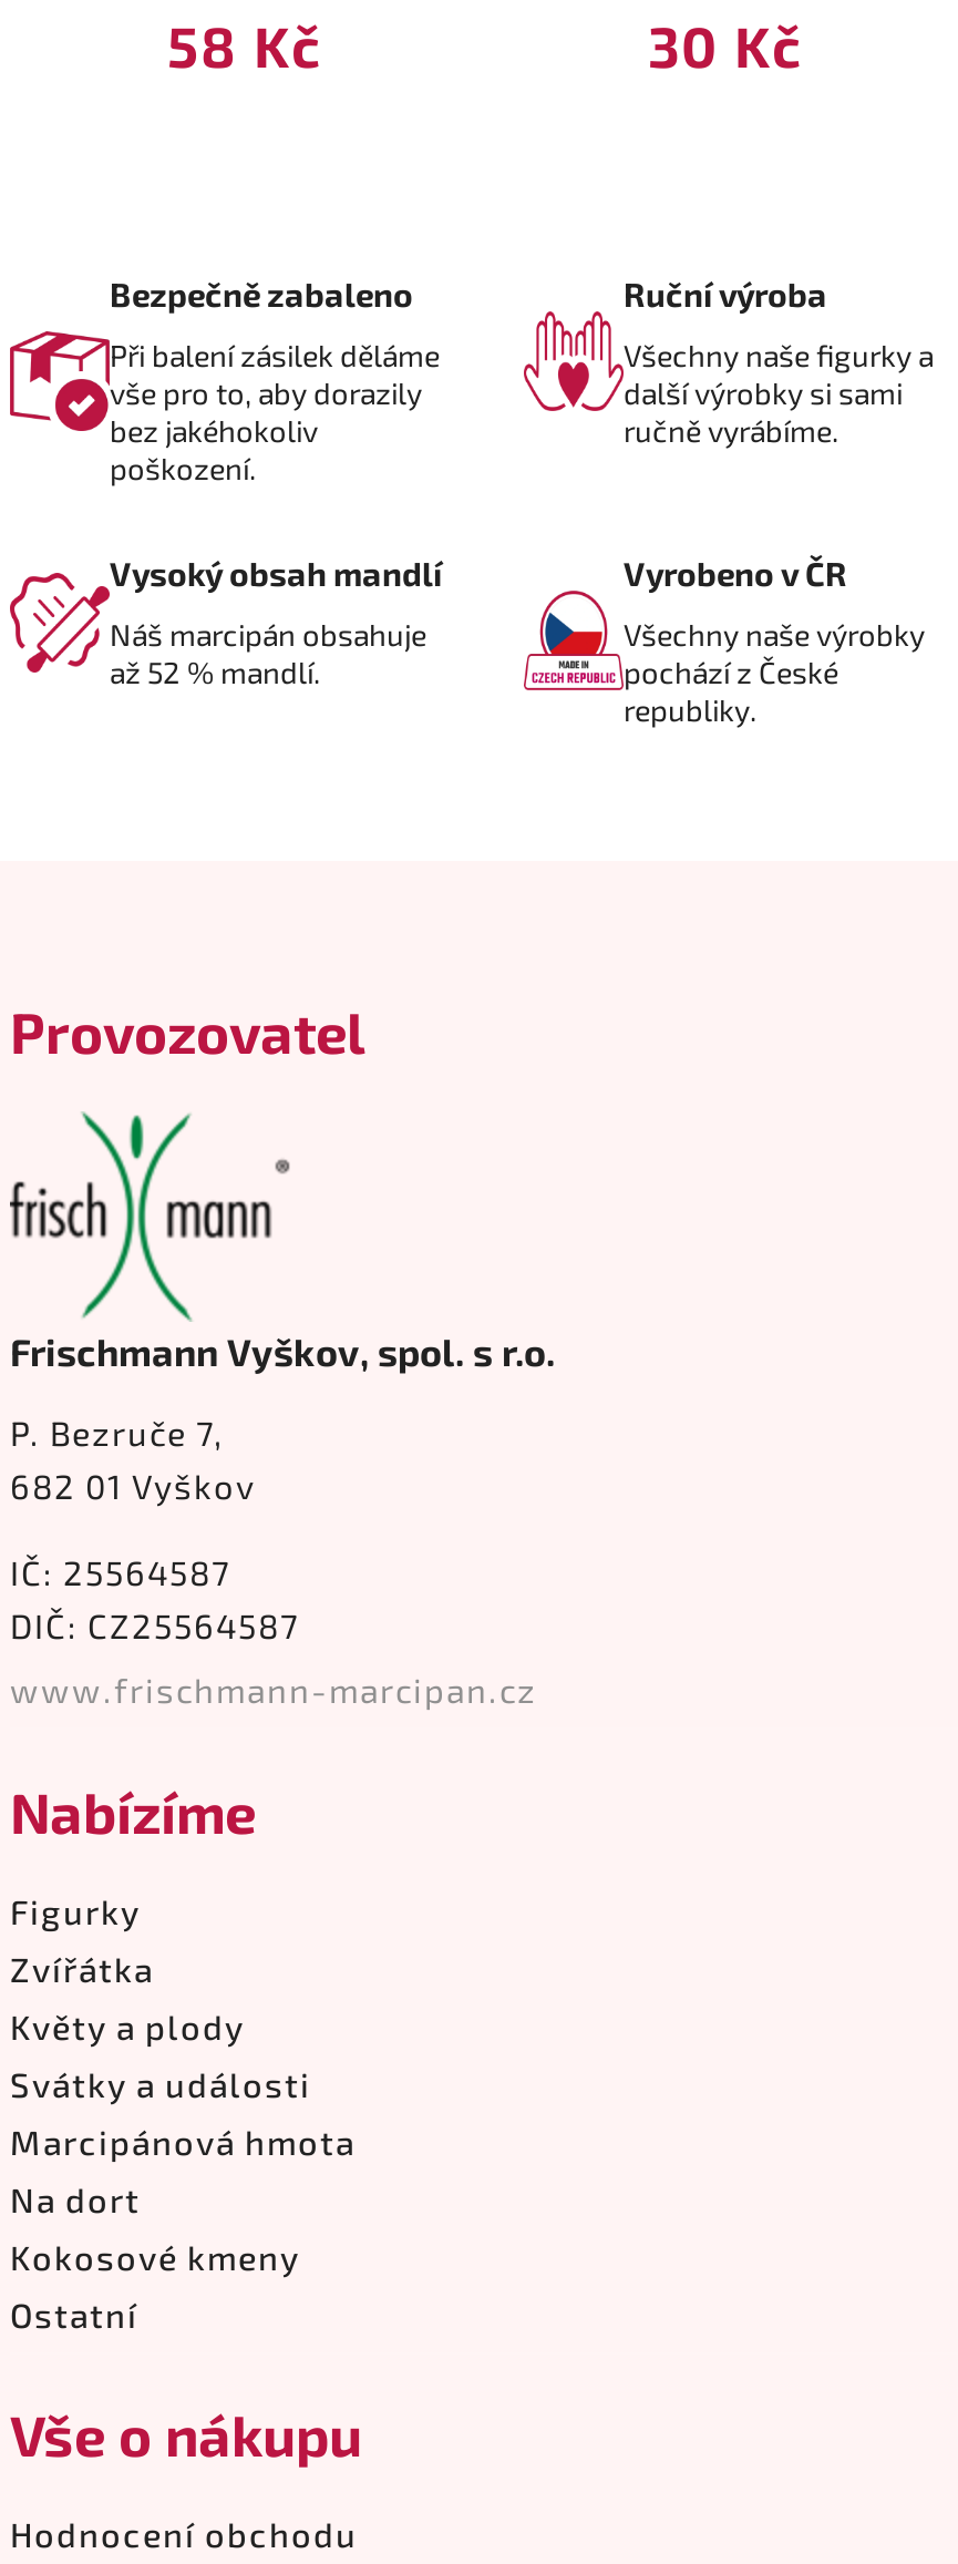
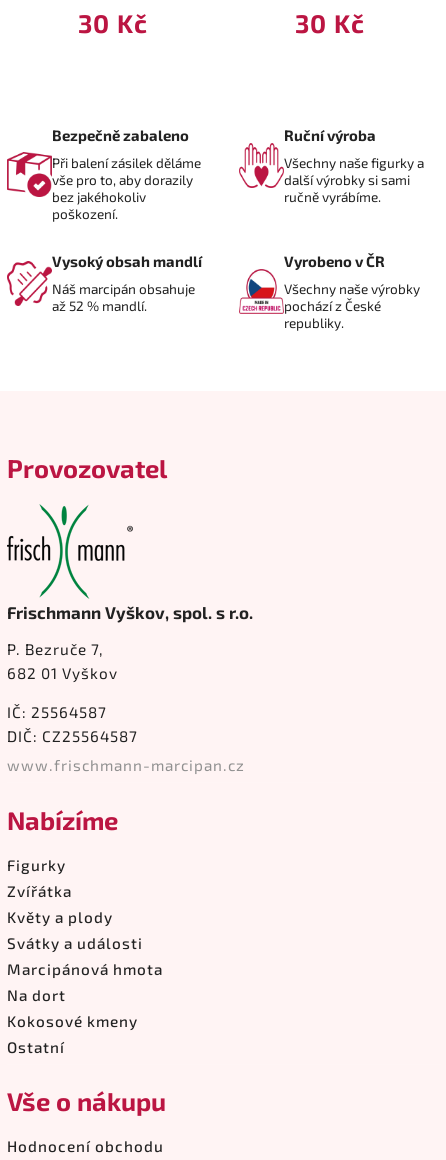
[167,13,322,80] 58 Kč -> [78,8,148,38] 30 Kč

